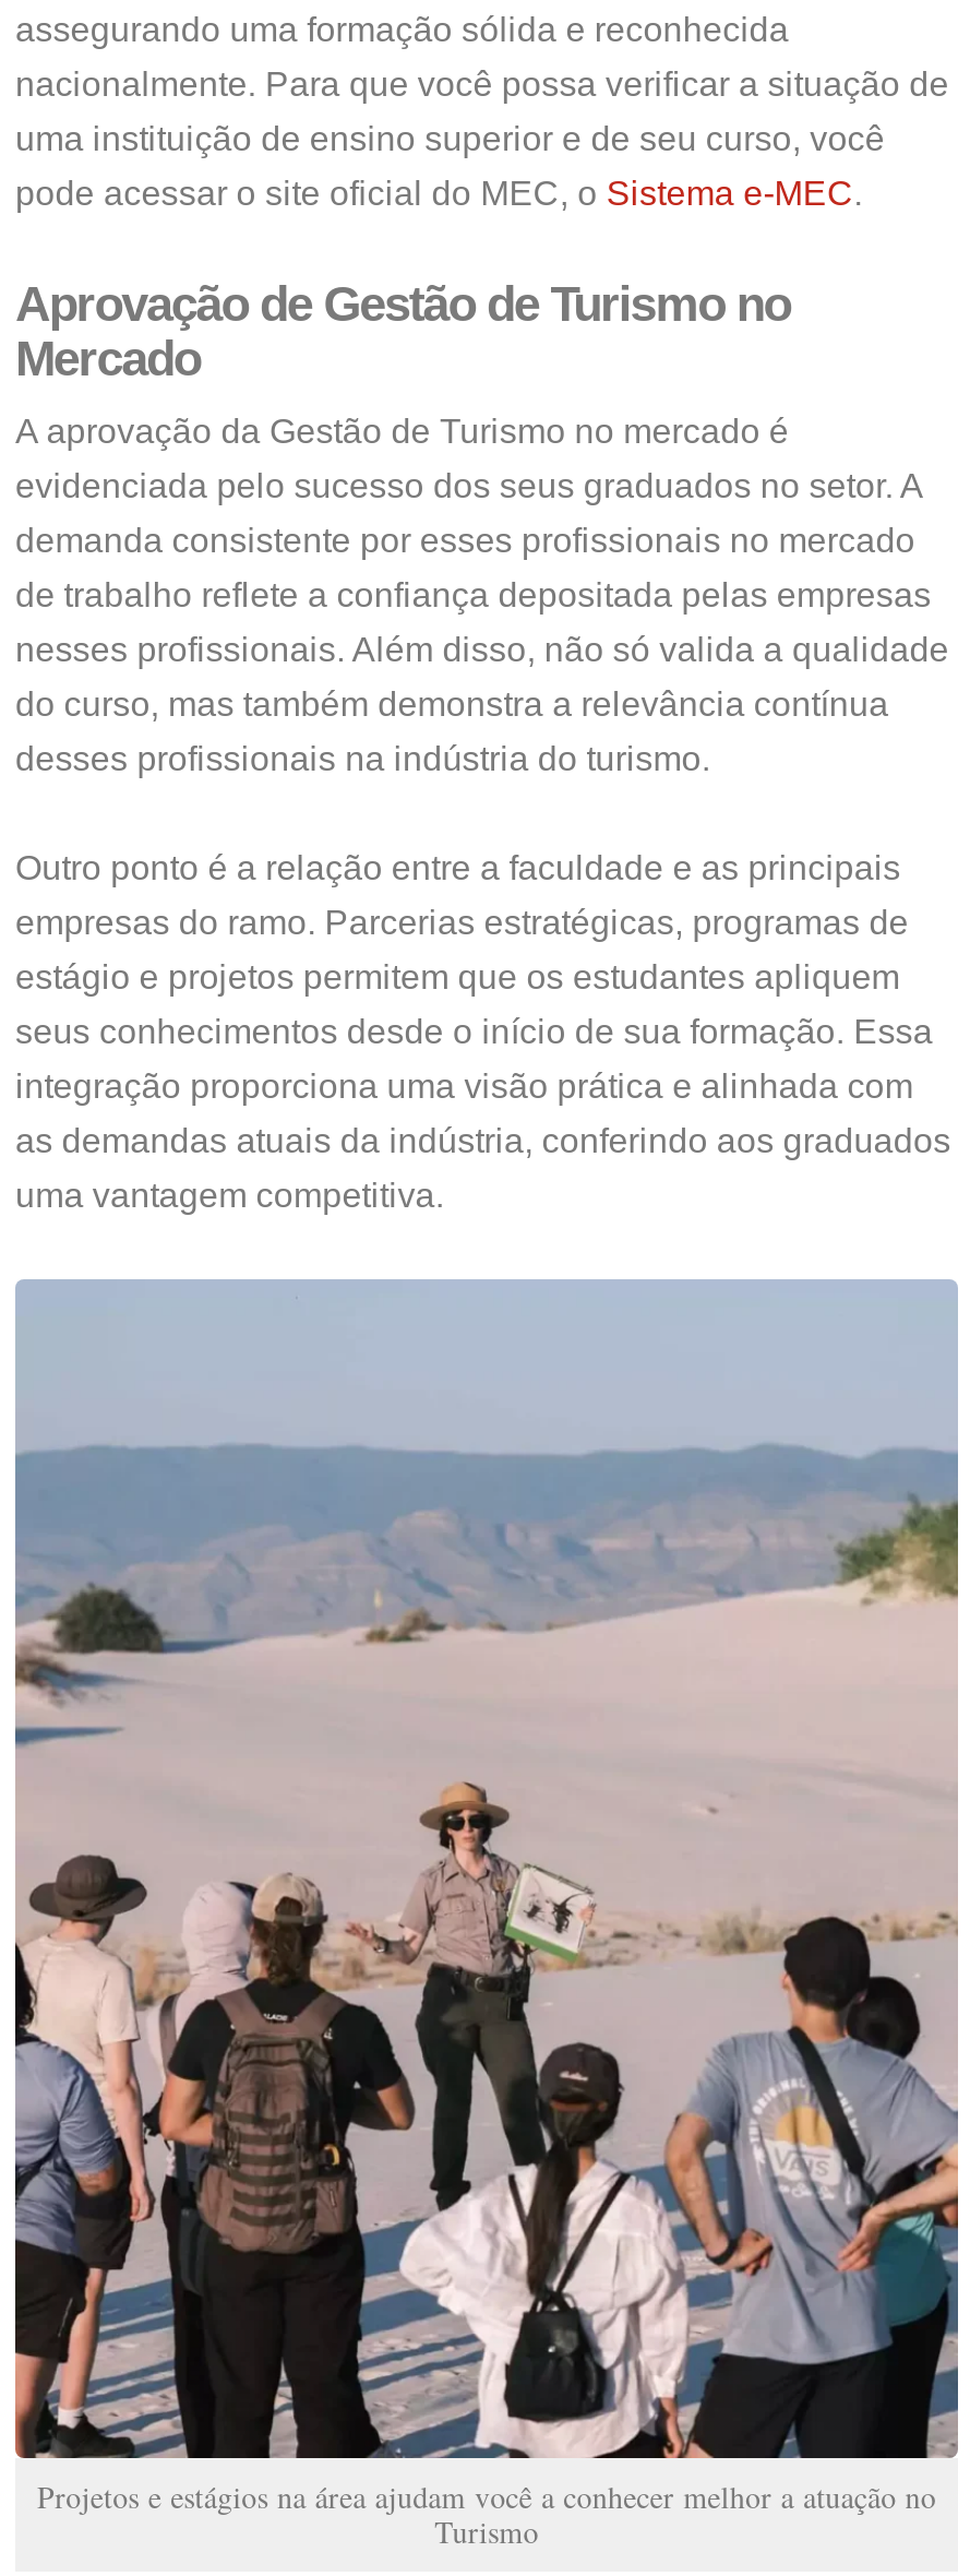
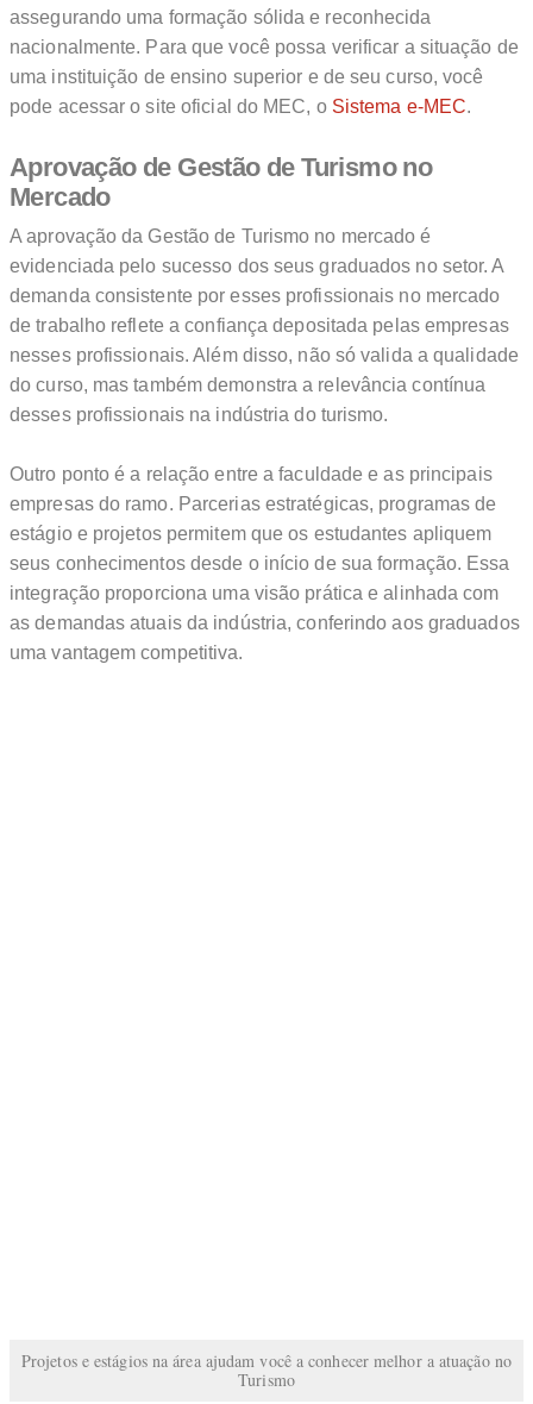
[13,1278,960,2461] [image] -> none

